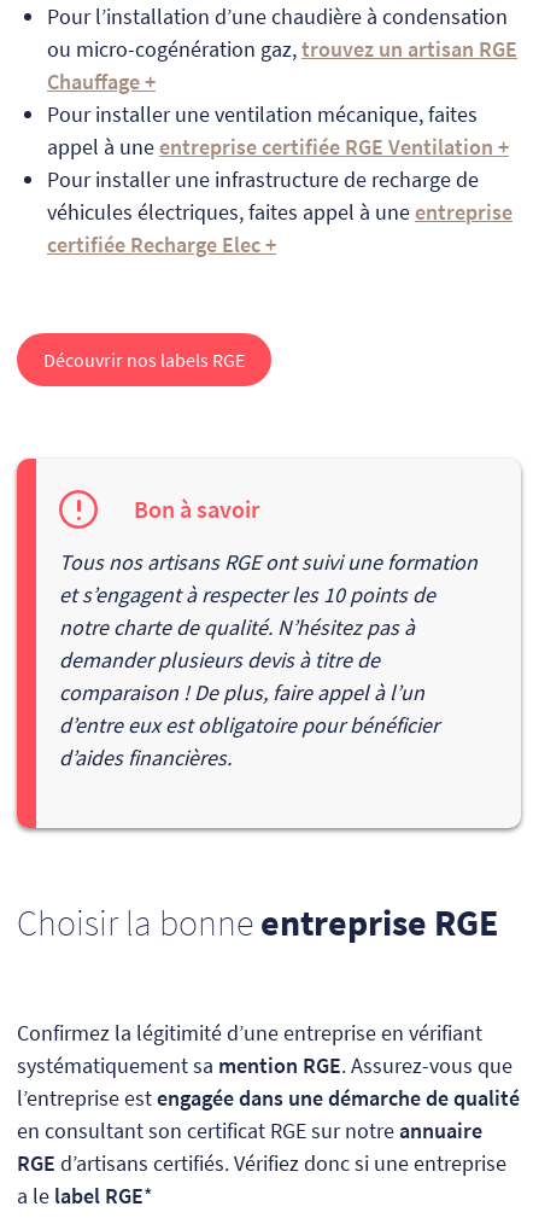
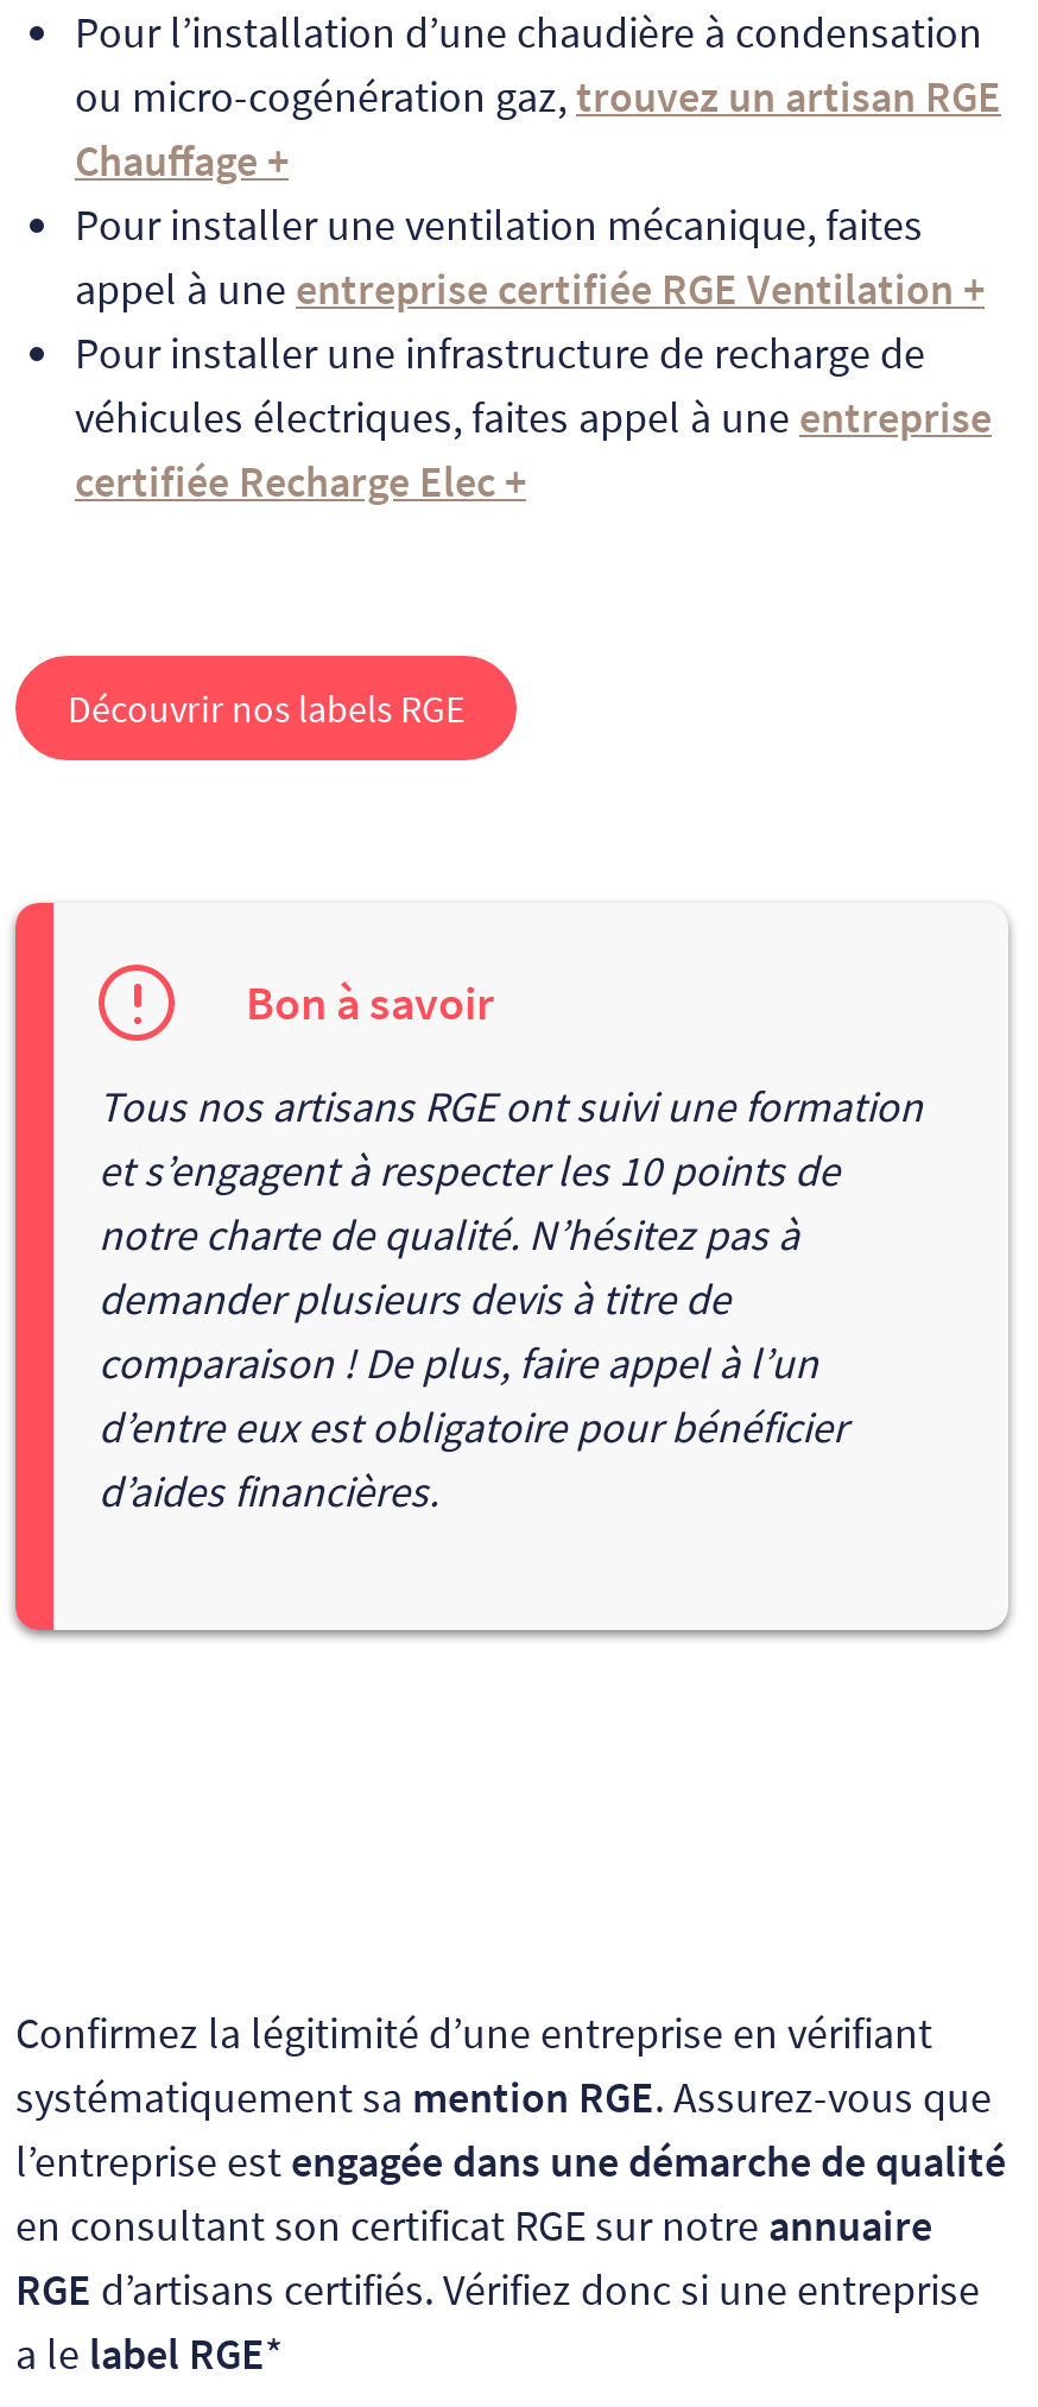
[17,900,498,945] Choisir la bonne entreprise RGE -> none

